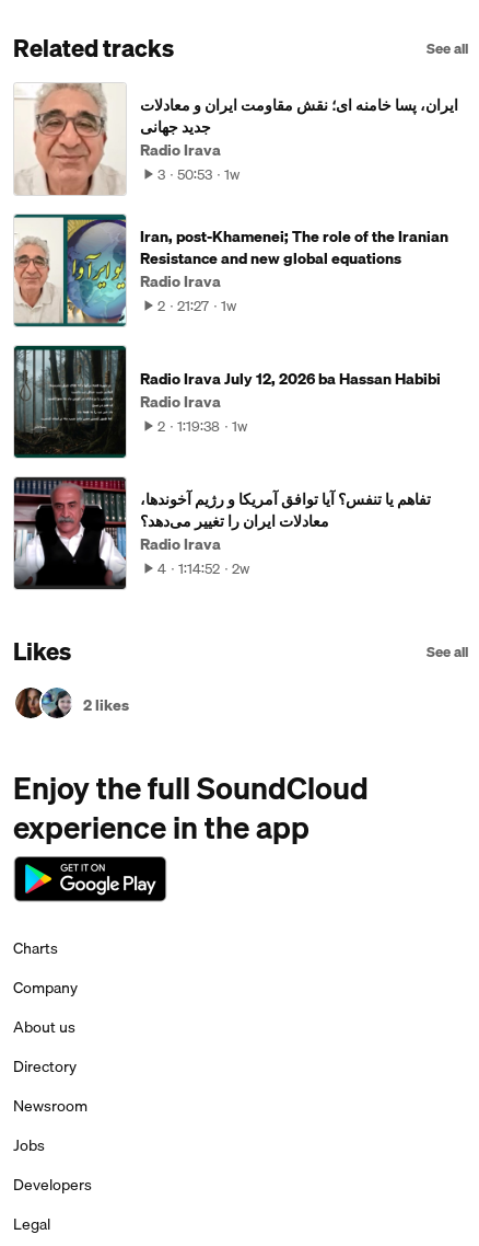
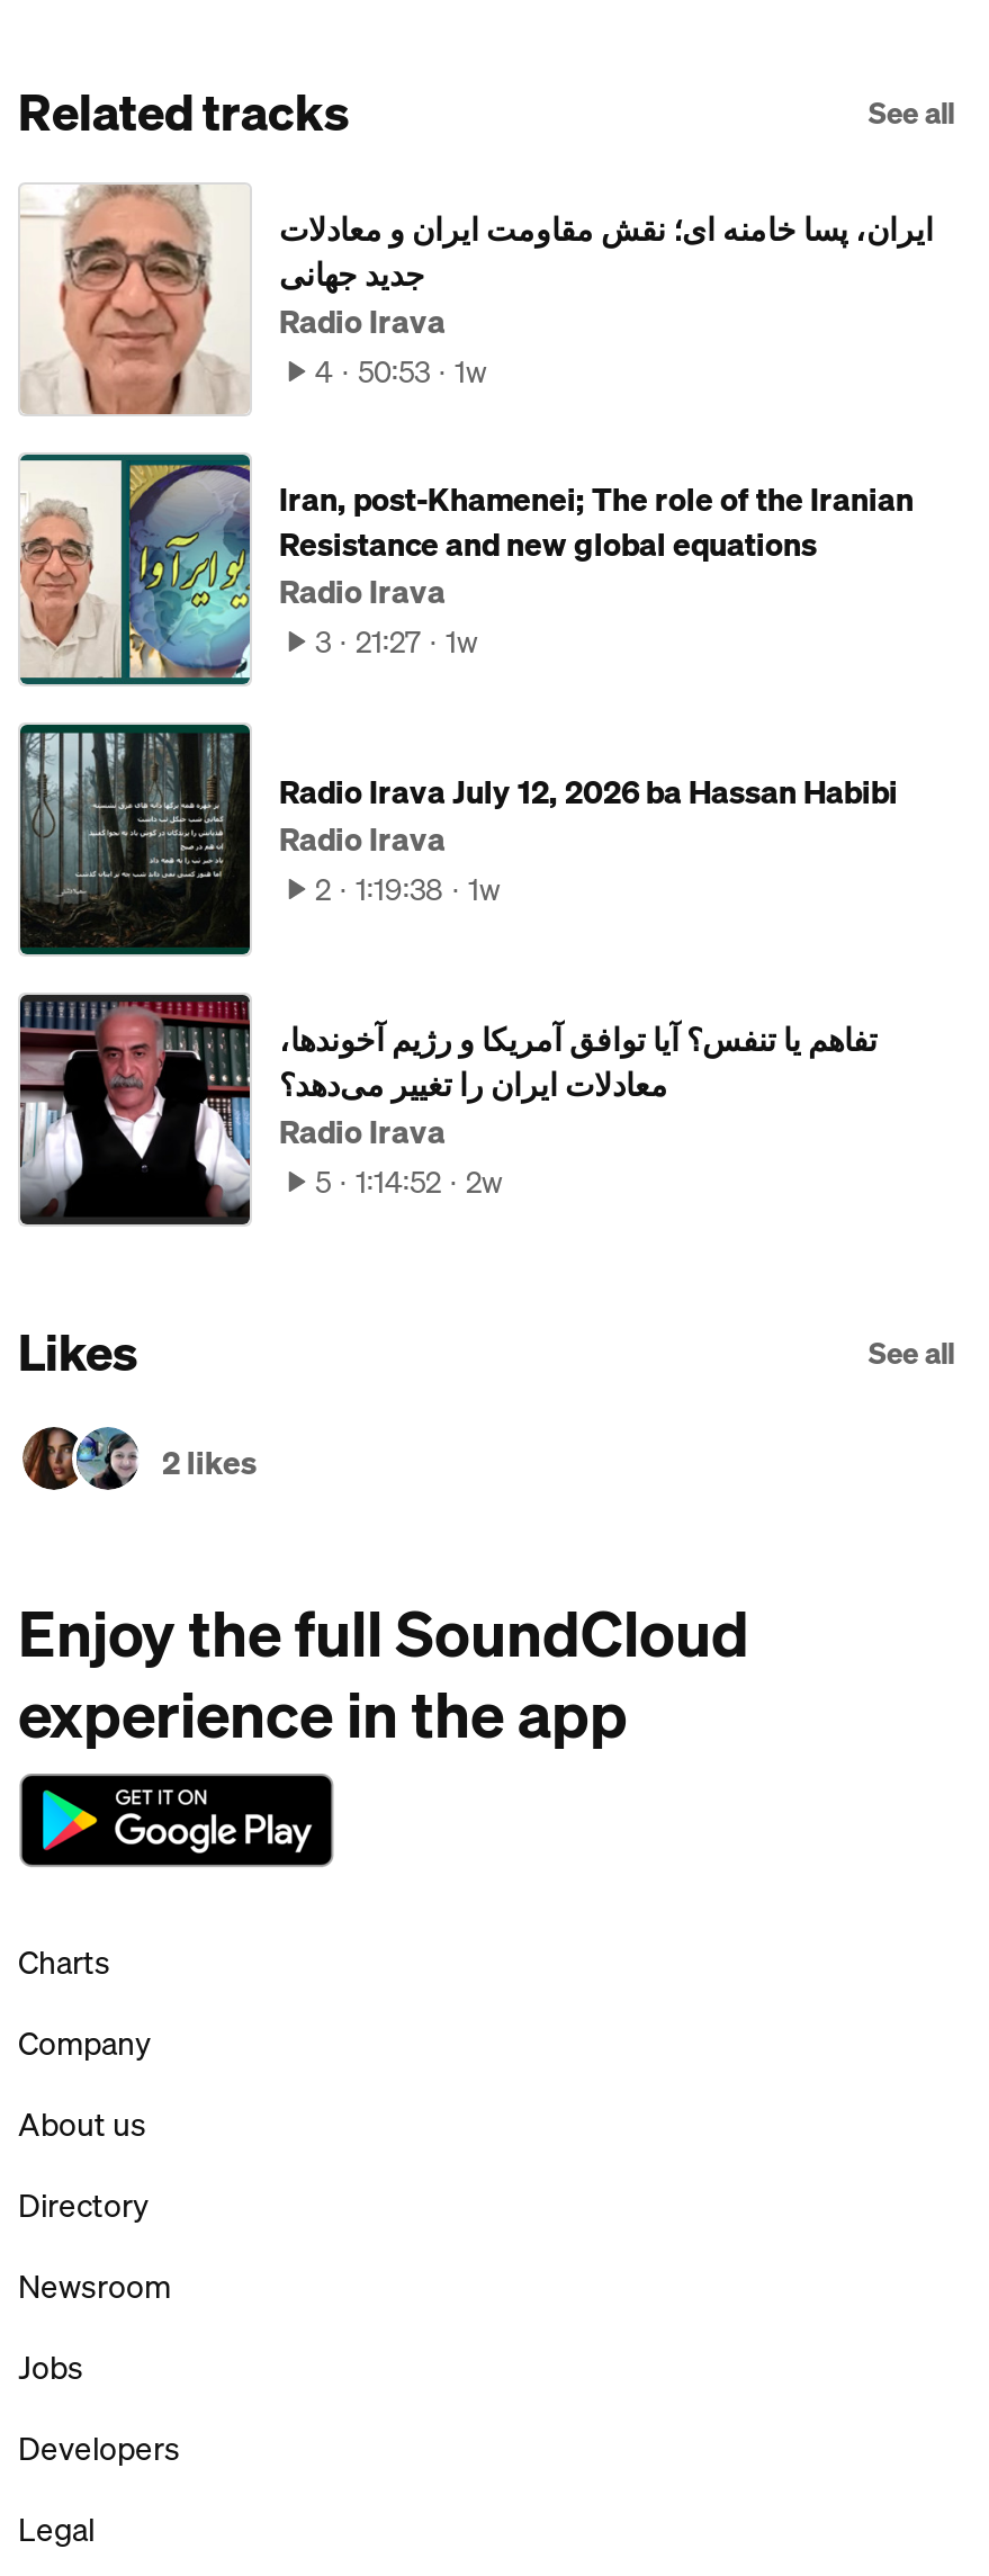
[157,163,240,185] 3 50:53 1w -> [315,349,486,394] 4 50:53 1w
[157,295,236,316] 2 21:27 1w -> [315,619,477,664] 3 21:27 1w
[157,557,249,579] 4 1:14:52 2w -> [315,1159,502,1204] 5 1:14:52 2w

